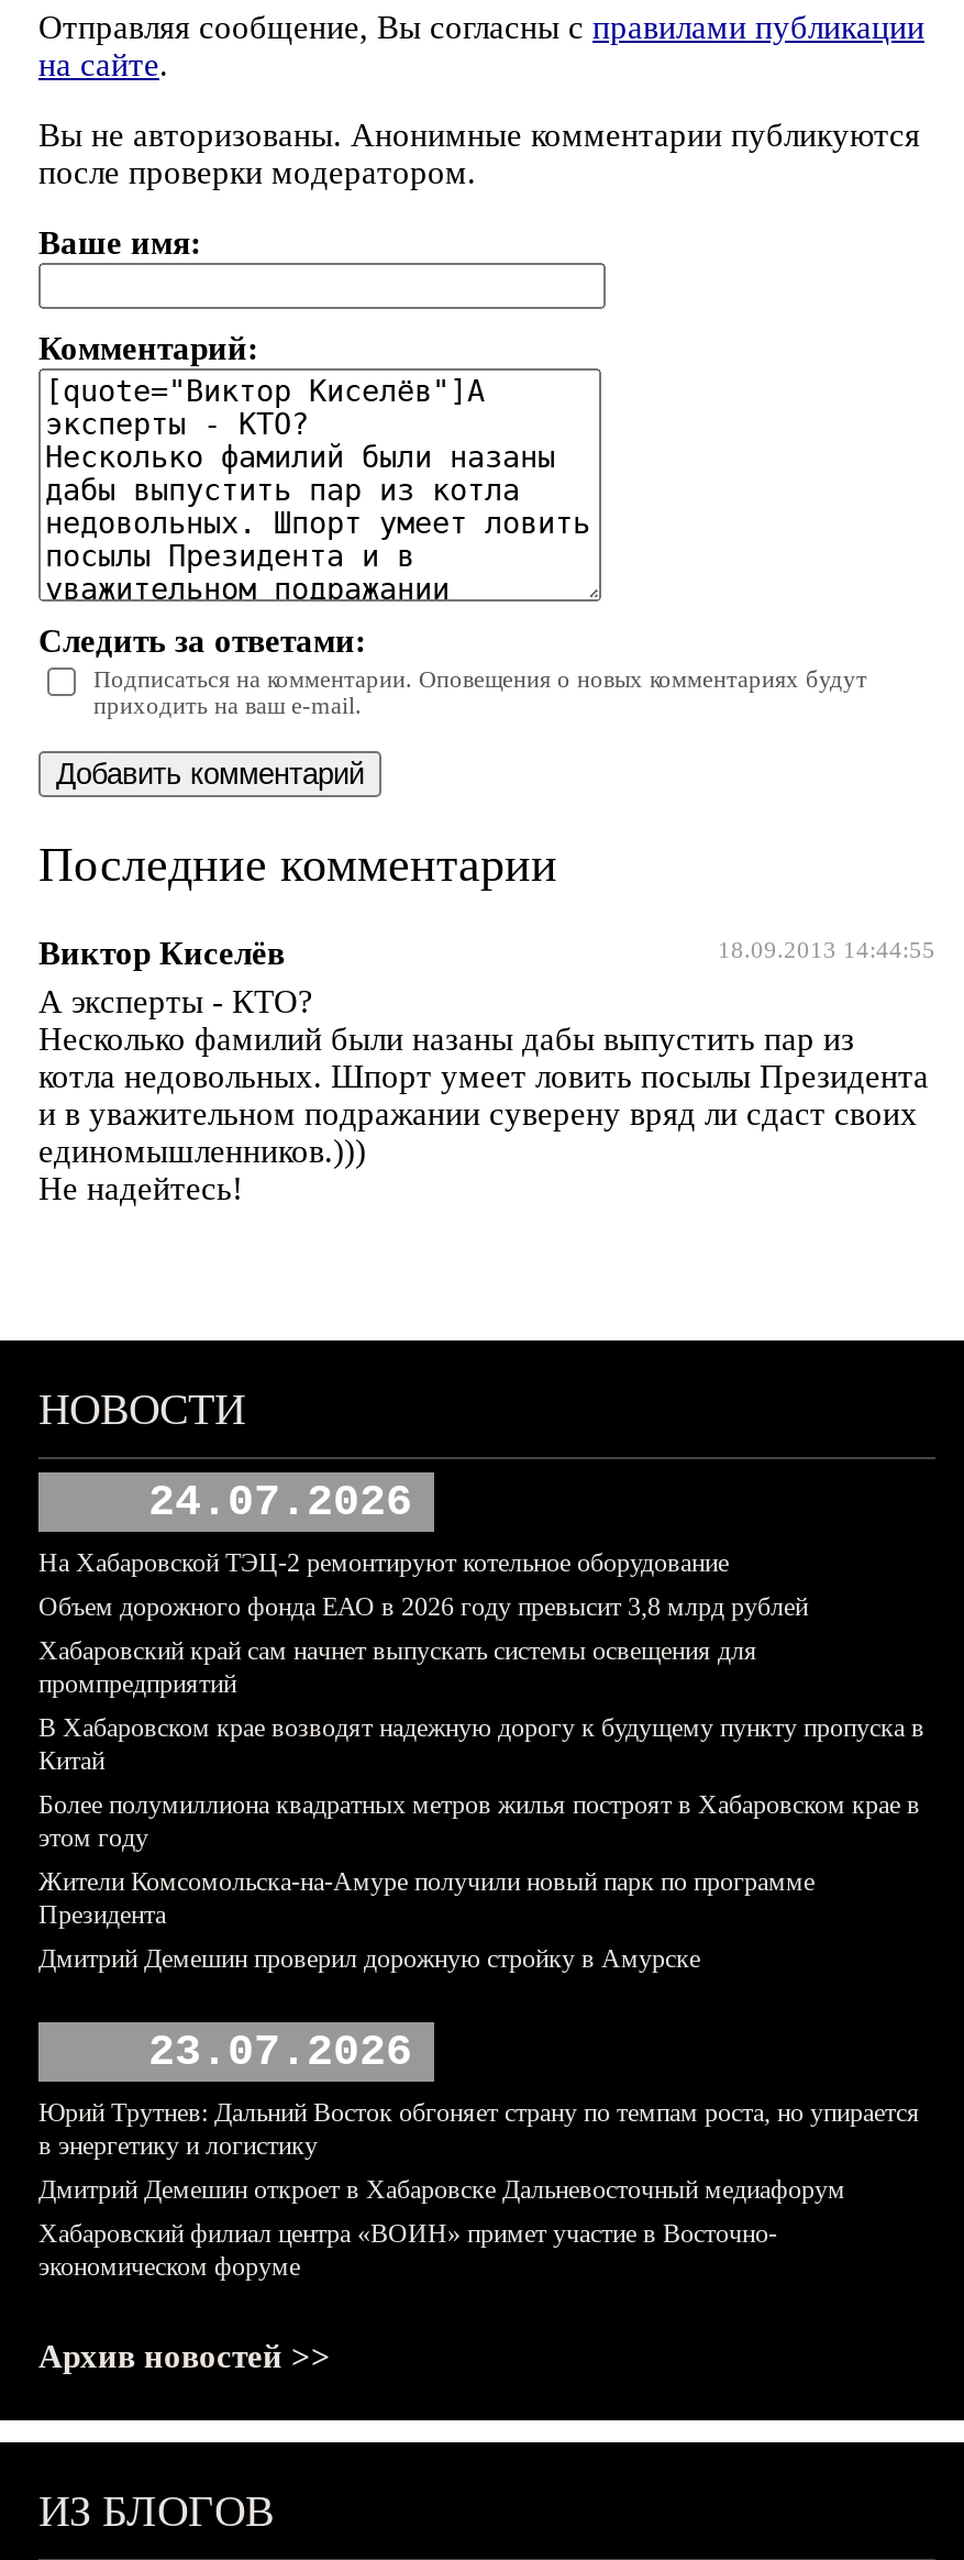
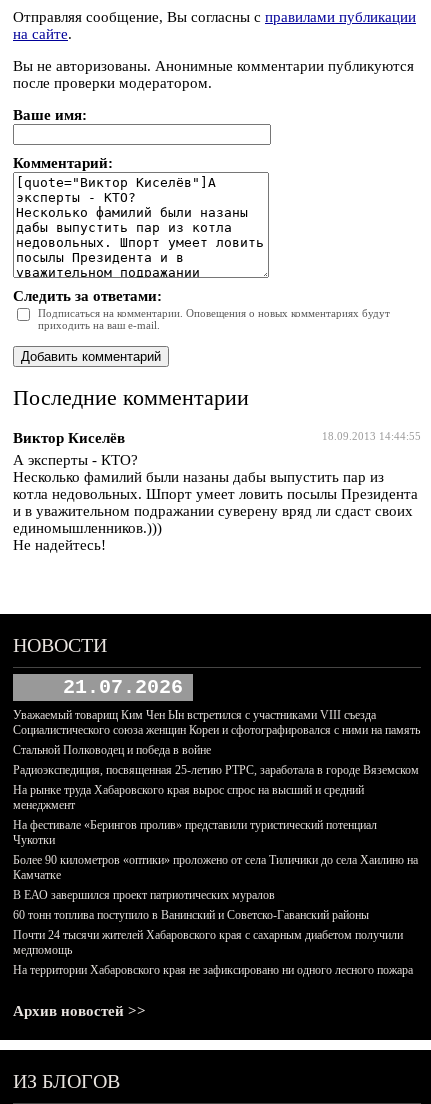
[38,1477,924,2282] 24.07.2026 | На Хабаровской ТЭЦ-2 ремонтируют котельное оборудование | Объем дорожного фонда ЕАО в 2026 году превысит 3,8 млрд рублей | Хабаровский край сам начнет выпускать системы освещения для | промпредприятий | В Хабаровском крае возводят надежную дорогу к будущему пункту пропуска в | Китай | Более полумиллиона квадратных метров жилья построят в Хабаровском крае в | этом году | Жители Комсомольска-на-Амуре получили новый парк по программе | Президента | Дмитрий Демешин проверил дорожную стройку в Амурске | 23.07.2026 | Юрий Трутнев: Дальний Восток обгоняет страну по темпам роста, но упирается | в энергетику и логистику | Дмитрий Демешин откроет в Хабаровске Дальневосточный медиафорум | Хабаровский филиал центра «ВОИН» примет участие в Восточно- | экономическом форуме -> [13,676,420,977] 21.07.2026 | Уважаемый товарищ Ким Чен Ын встретился с участниками VIII съезда | Социалистического союза женщин Кореи и сфотографировался с ними на память | Стальной Полководец и победа в войне | Радиоэкспедиция, посвященная 25-летию РТРС, заработала в городе Вяземском | На рынке труда Хабаровского края вырос спрос на высший и средний | менеджмент | На фестивале «Берингов пролив» представили туристический потенциал | Чукотки | Более 90 километров «оптики» проложено от села Тиличики до села Хаилино на | Камчатке | В ЕАО завершился проект патриотических муралов | 60 тонн топлива поступило в Ванинский и Советско-Гаванский районы | Почти 24 тысячи жителей Хабаровского края с сахарным диабетом получили | медпомощь | На территории Хабаровского края не зафиксировано ни одного лесного пожара

